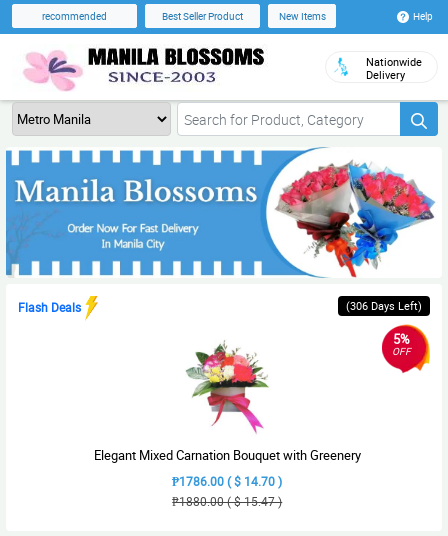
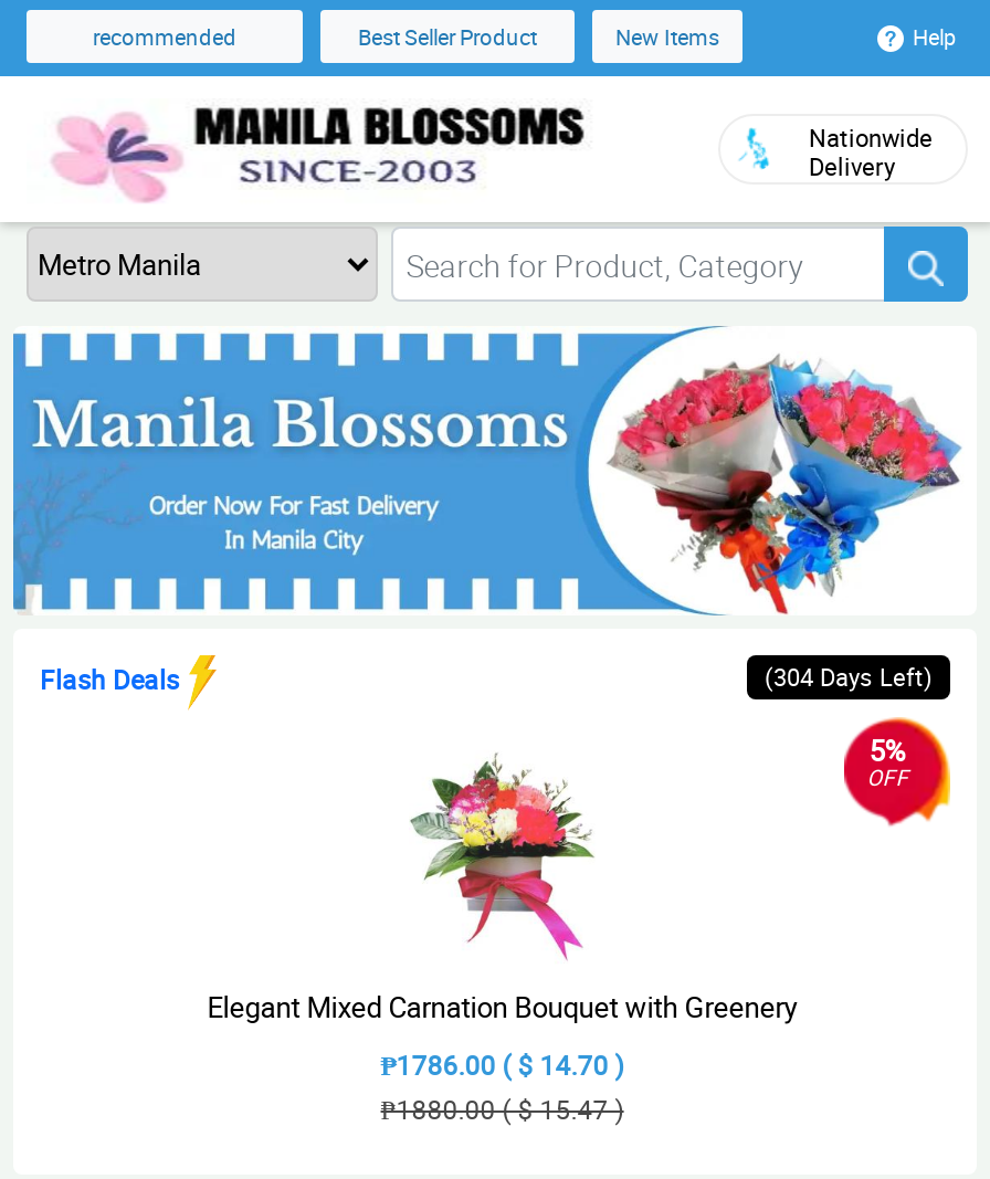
[346,298,422,313] (306 Days Left) -> [765,660,933,693] (304 Days Left)

